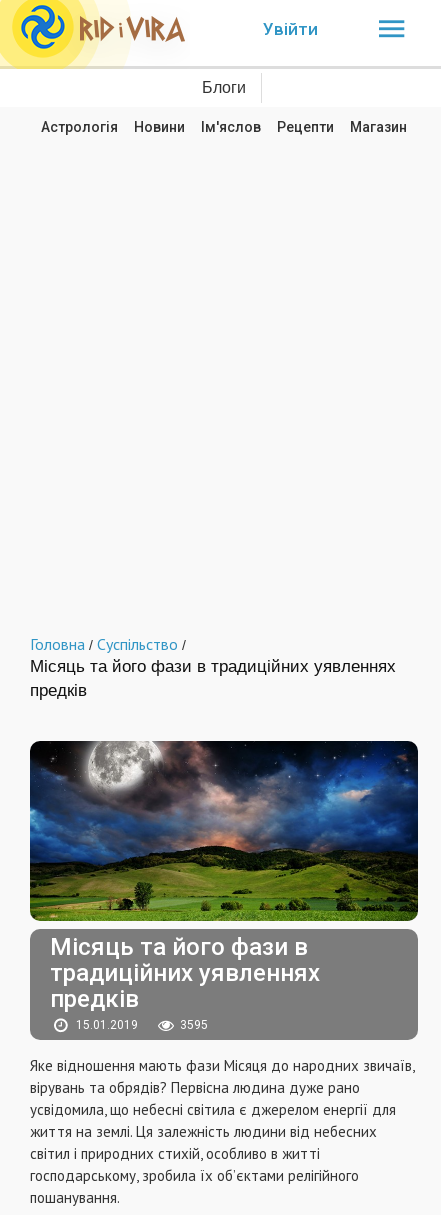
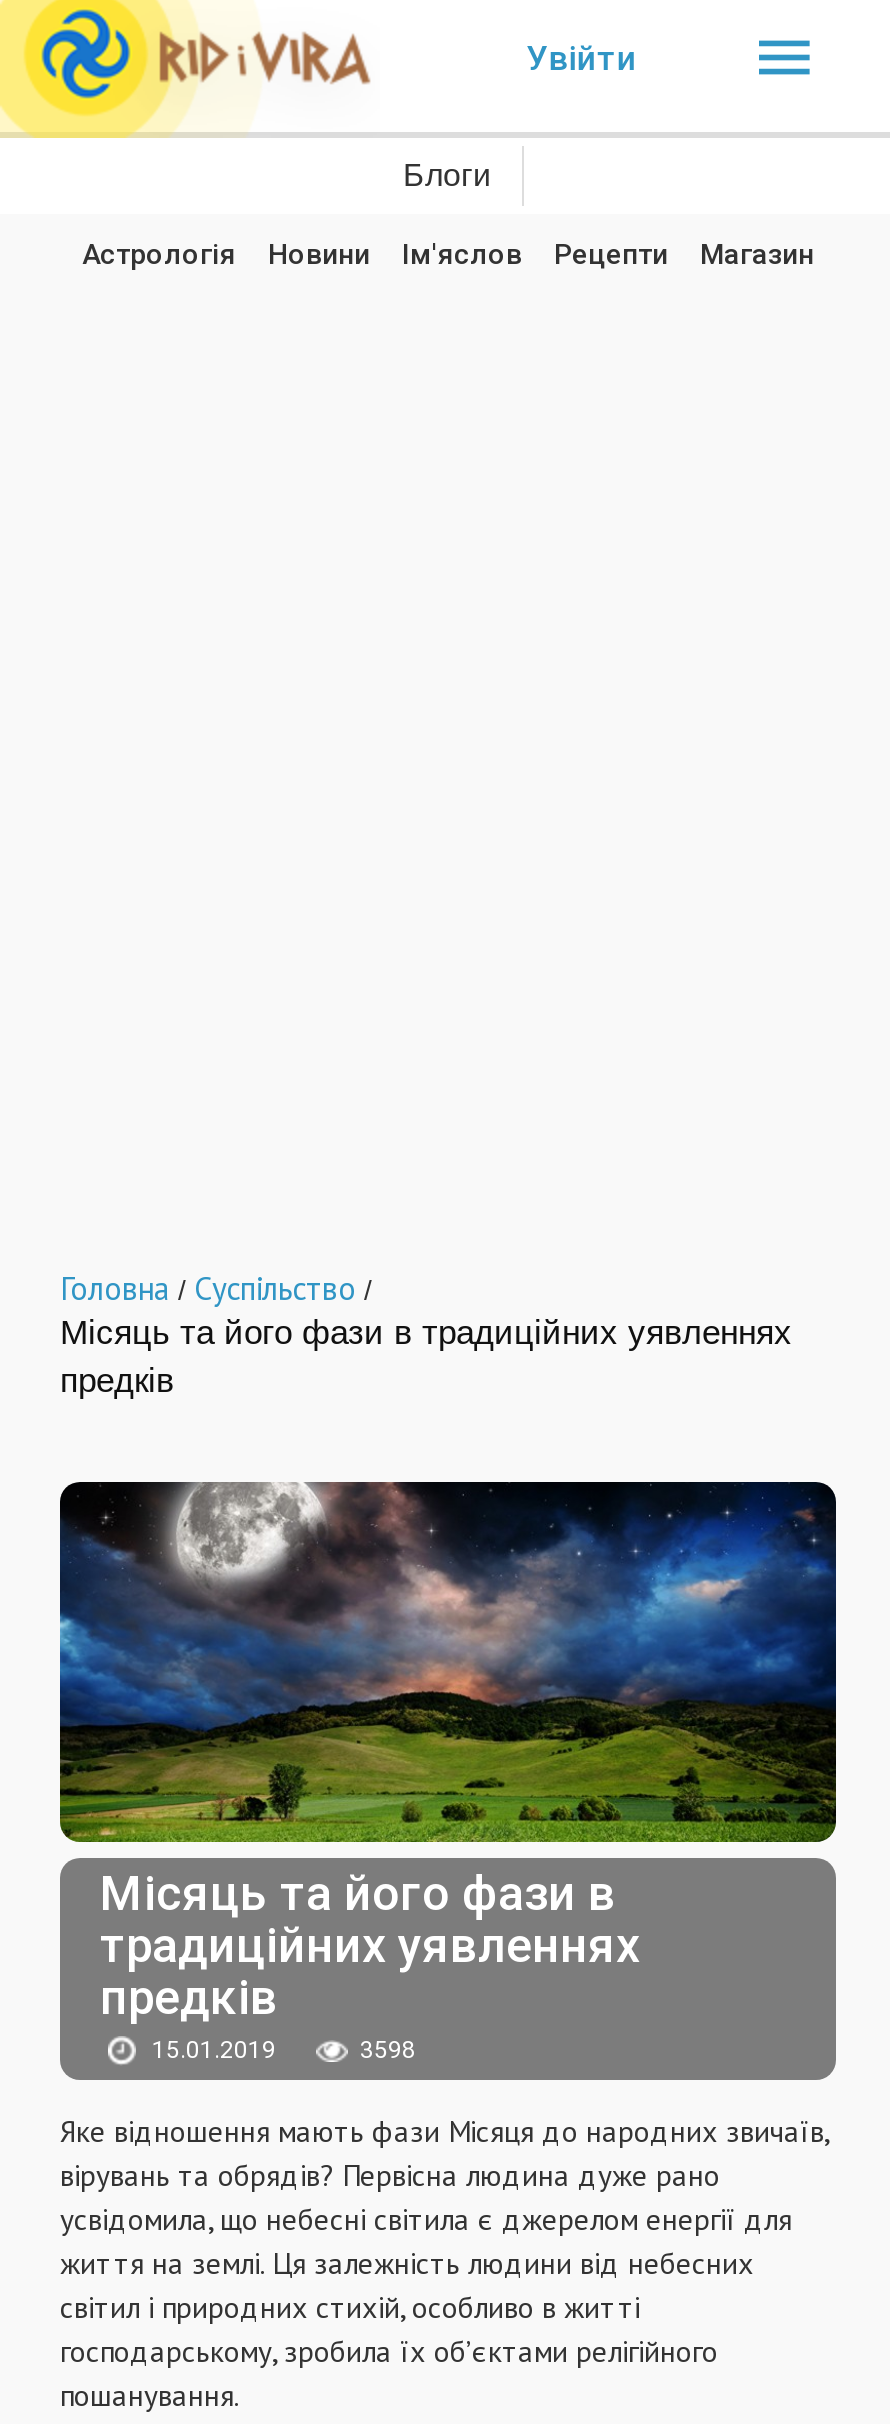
[180,1018,208,1032] 3595 -> [360,2037,416,2065] 3598

